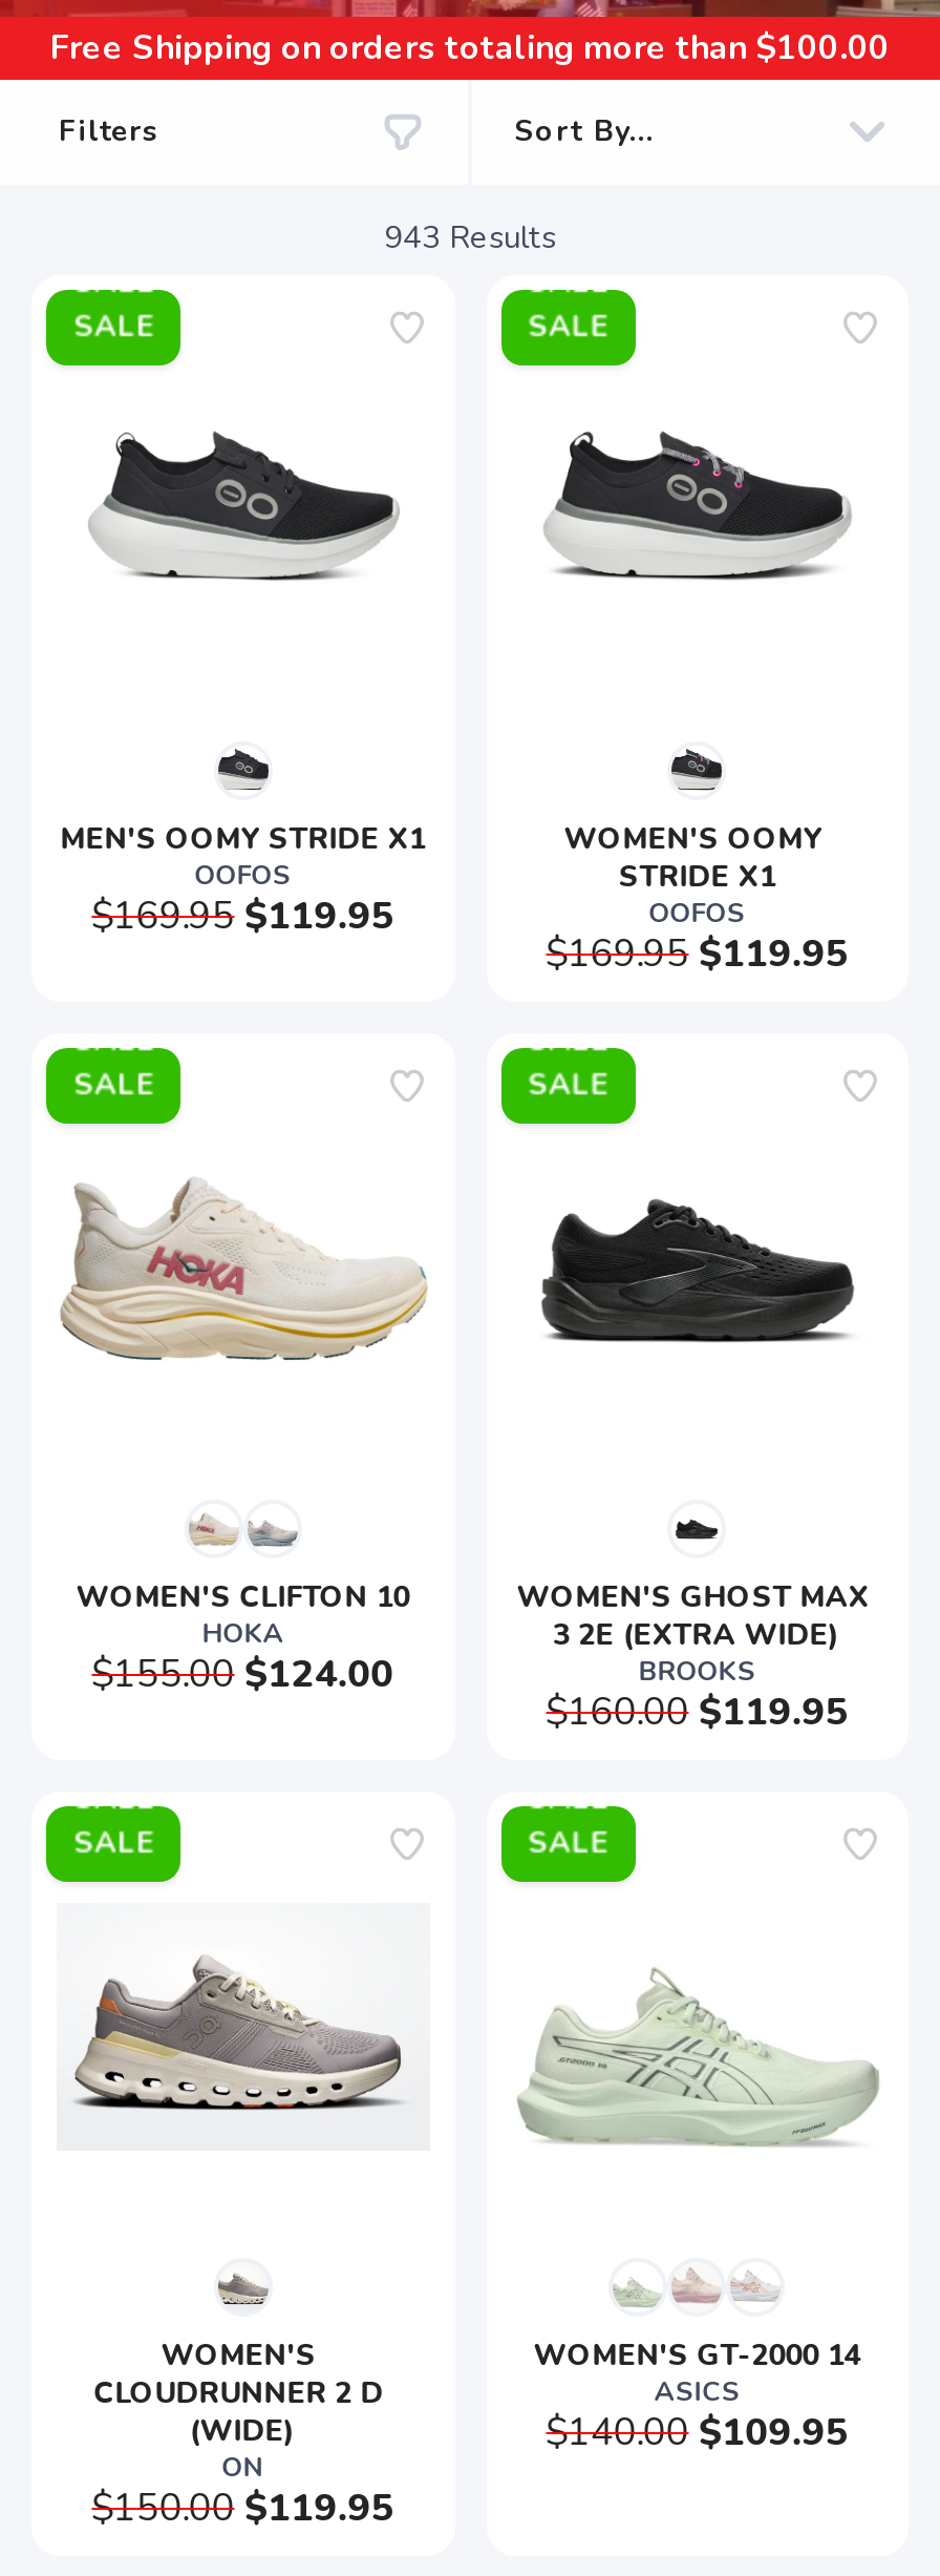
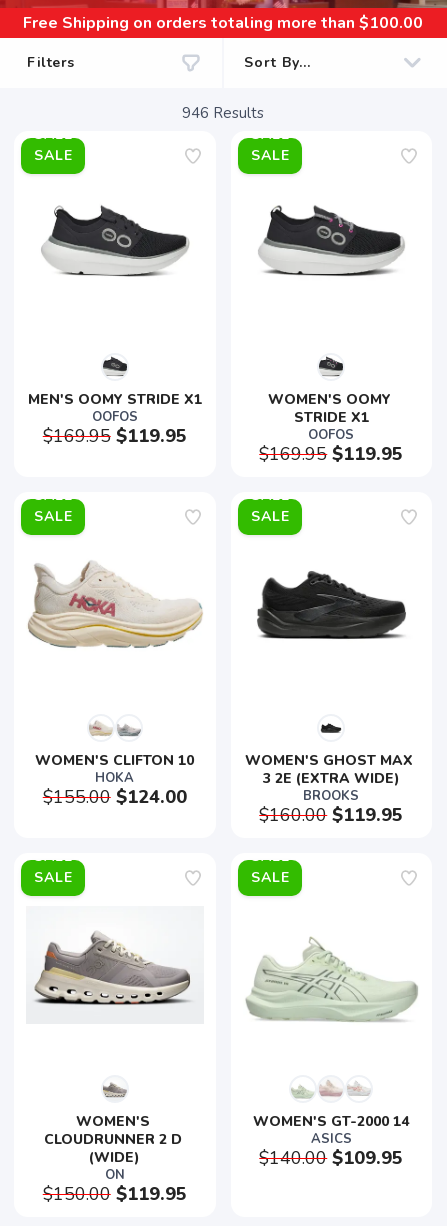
[384,216,556,258] 943 Results -> [182,103,264,123] 946 Results

